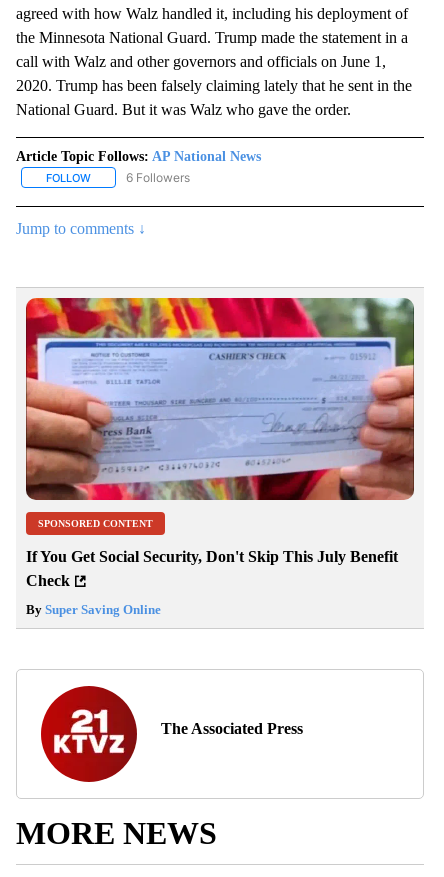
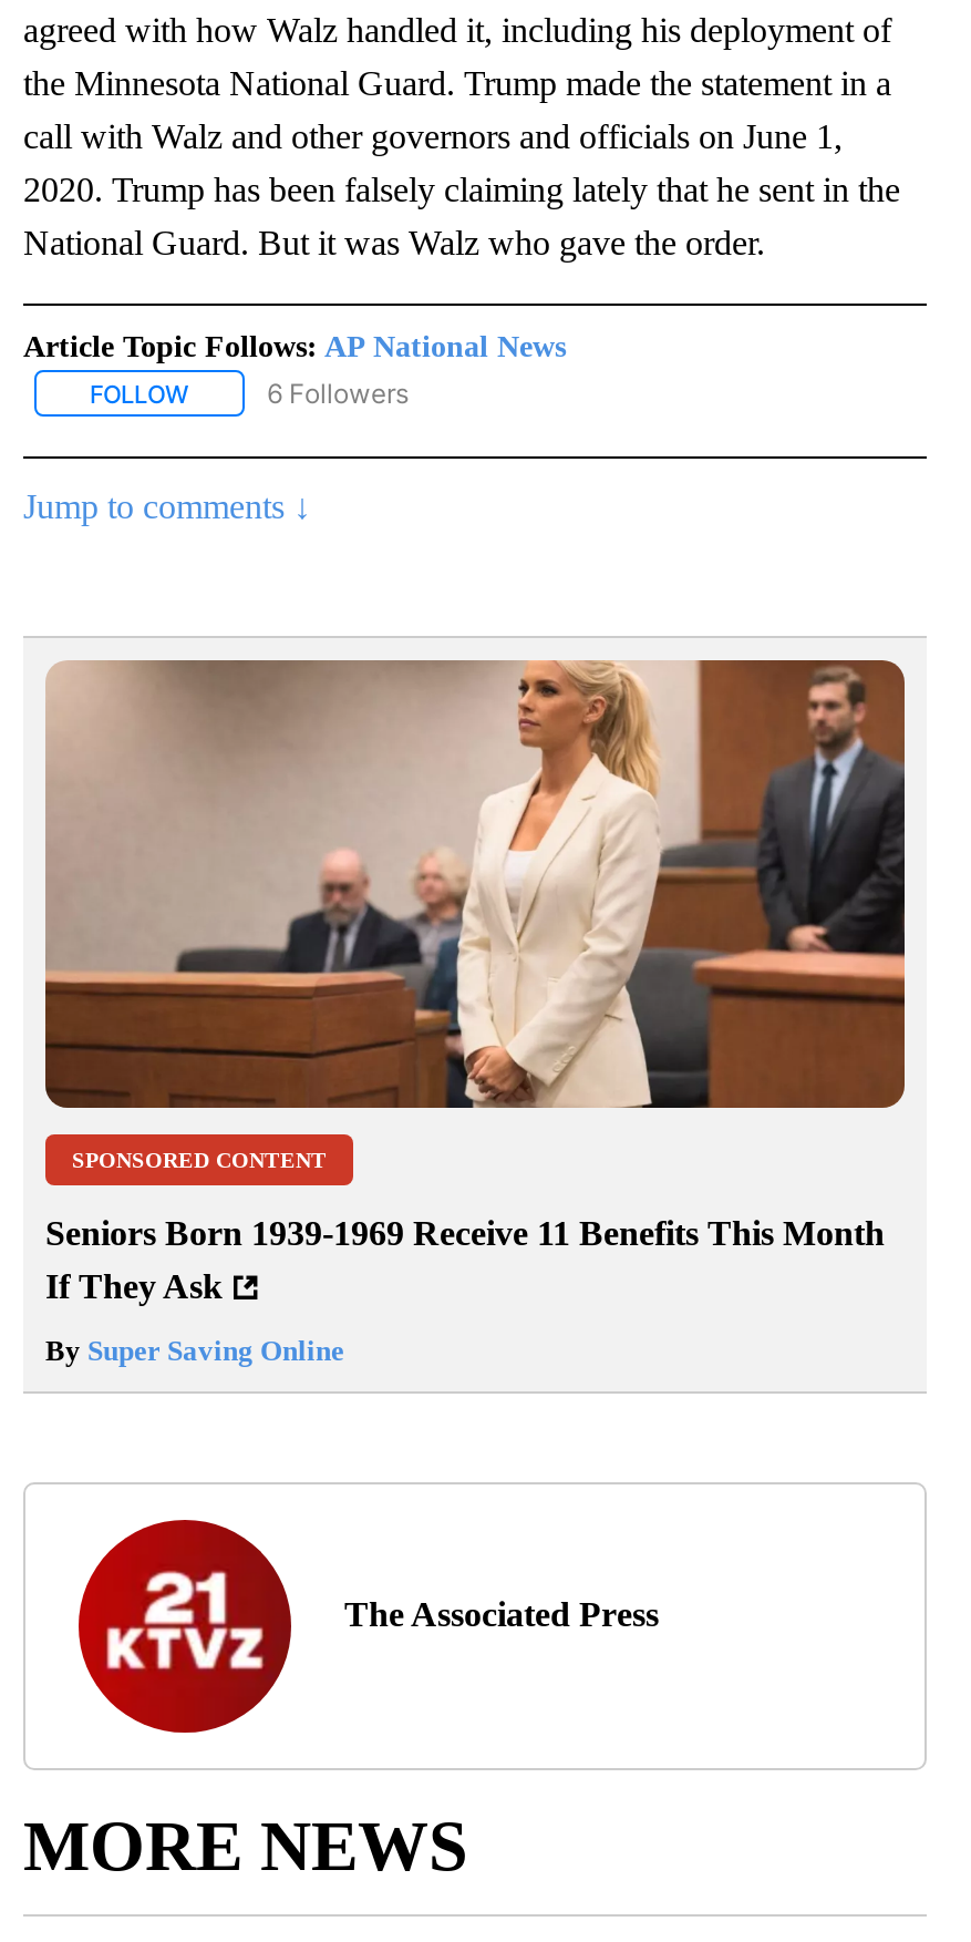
[25,297,415,501] [image] -> [43,658,907,1110] [image]
[26,548,398,589] If You Get Social Security, Don't Skip This July Benefit | Check -> [45,1215,885,1306] Seniors Born 1939-1969 Receive 11 Benefits This Month | If They Ask

